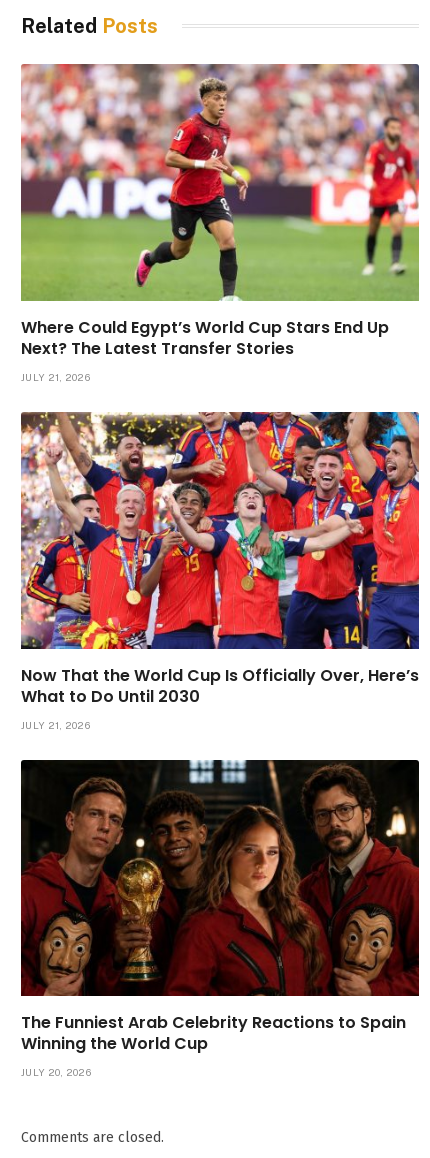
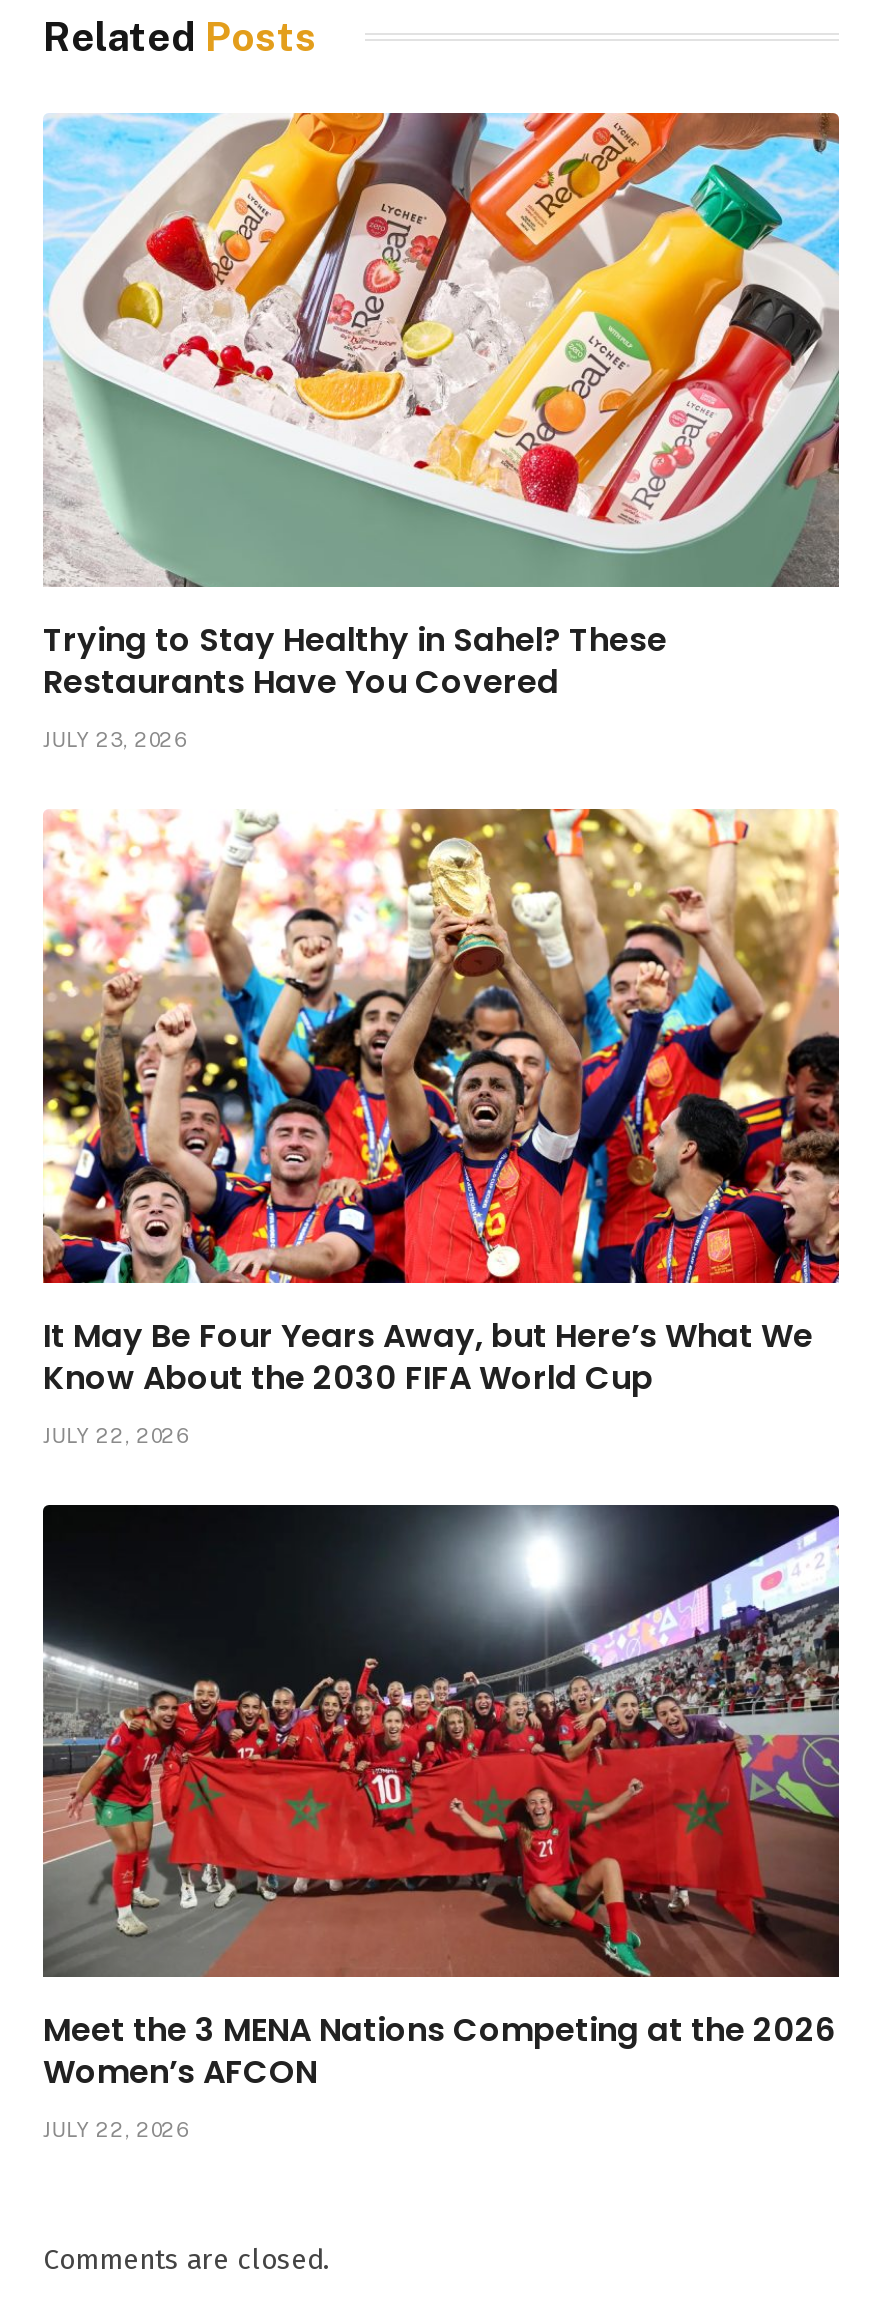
[20,63,420,360] [image] | Where Could Egypt’s World Cup Stars End Up | Next? The Latest Transfer Stories -> [43,111,841,704] [image] | Trying to Stay Healthy in Sahel? These | Restaurants Have You Covered
[21,371,90,383] JULY 21, 2026 -> [43,726,185,750] JULY 23, 2026
[20,411,420,707] [image] | Now That the World Cup Is Officially Over, Here’s | What to Do Until 2030 -> [41,807,841,1400] [image] | It May Be Four Years Away, but Here’s What We | Know About the 2030 FIFA World Cup
[21,718,90,730] JULY 21, 2026 -> [43,1422,187,1446] JULY 22, 2026
[20,759,420,1055] [image] | The Funniest Arab Celebrity Reactions to Spain | Winning the World Cup -> [41,1503,841,2096] [image] | Meet the 3 MENA Nations Competing at the 2026 | Women’s AFCON
[21,1066,91,1078] JULY 20, 2026 -> [43,2118,187,2142] JULY 22, 2026

